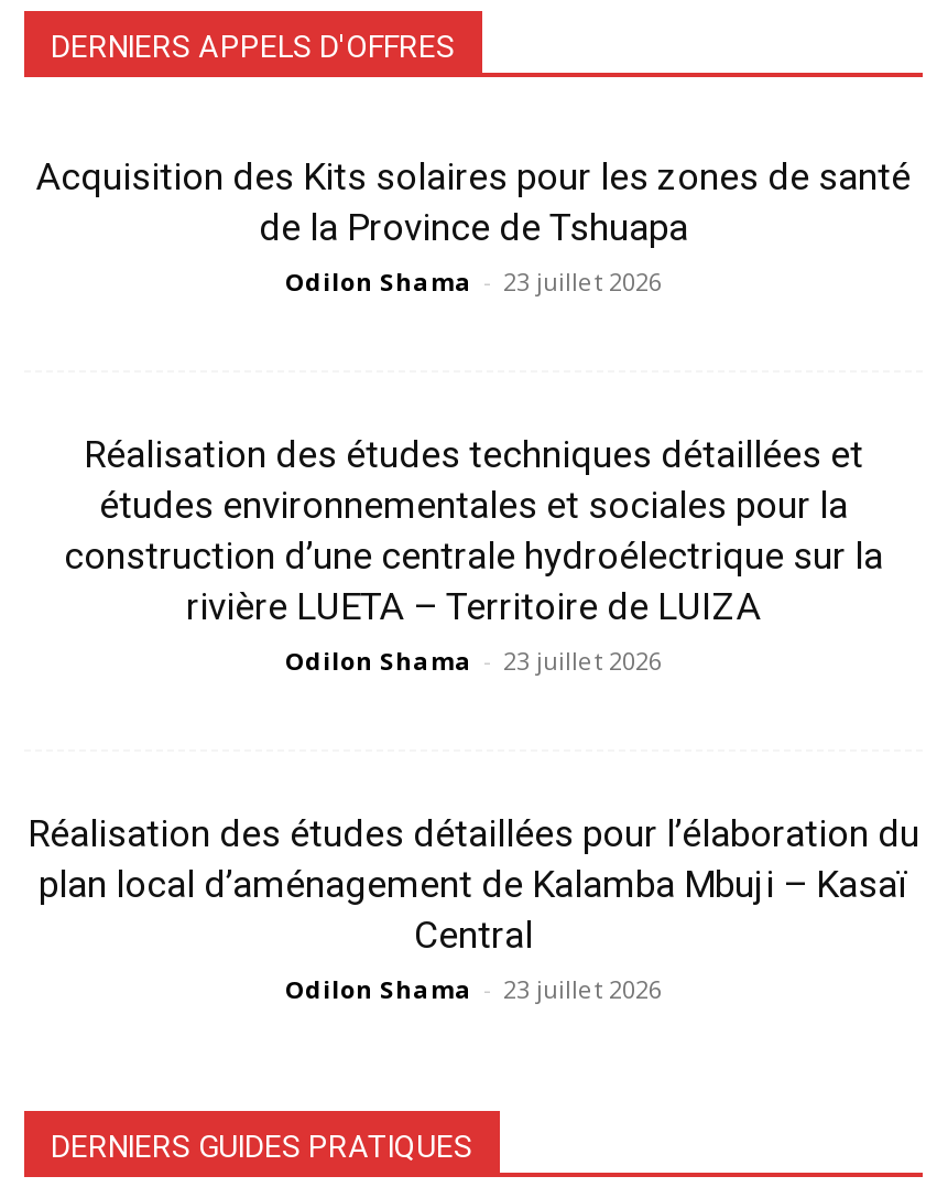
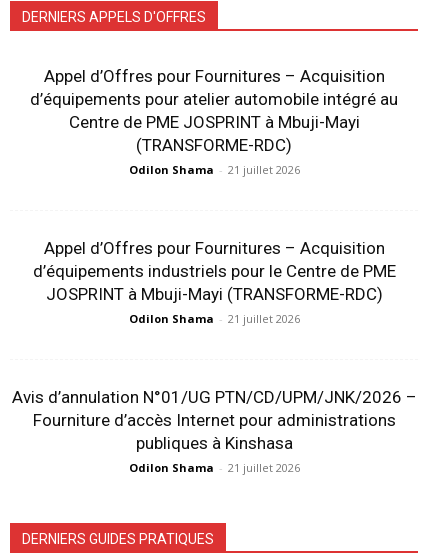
[36,155,911,298] Acquisition des Kits solaires pour les zones de santé | de la Province de Tshuapa | Odilon Shama - 23 juillet 2026 -> [30,66,398,177] Appel d’Offres pour Fournitures – Acquisition | d’équipements pour atelier automobile intégré au | Centre de PME JOSPRINT à Mbuji-Mayi | (TRANSFORME-RDC) | Odilon Shama - 21 juillet 2026
[64,433,883,678] Réalisation des études techniques détaillées et | études environnementales et sociales pour la | construction d’une centrale hydroélectrique sur la | rivière LUETA – Territoire de LUIZA | Odilon Shama - 23 juillet 2026 -> [32,238,395,326] Appel d’Offres pour Fournitures – Acquisition | d’équipements industriels pour le Centre de PME | JOSPRINT à Mbuji-Mayi (TRANSFORME-RDC) | Odilon Shama - 21 juillet 2026
[28,812,919,1006] Réalisation des études détaillées pour l’élaboration du | plan local d’aménagement de Kalamba Mbuji – Kasaï | Central | Odilon Shama - 23 juillet 2026 -> [11,387,416,475] Avis d’annulation N°01/UG PTN/CD/UPM/JNK/2026 – | Fourniture d’accès Internet pour administrations | publiques à Kinshasa | Odilon Shama - 21 juillet 2026

